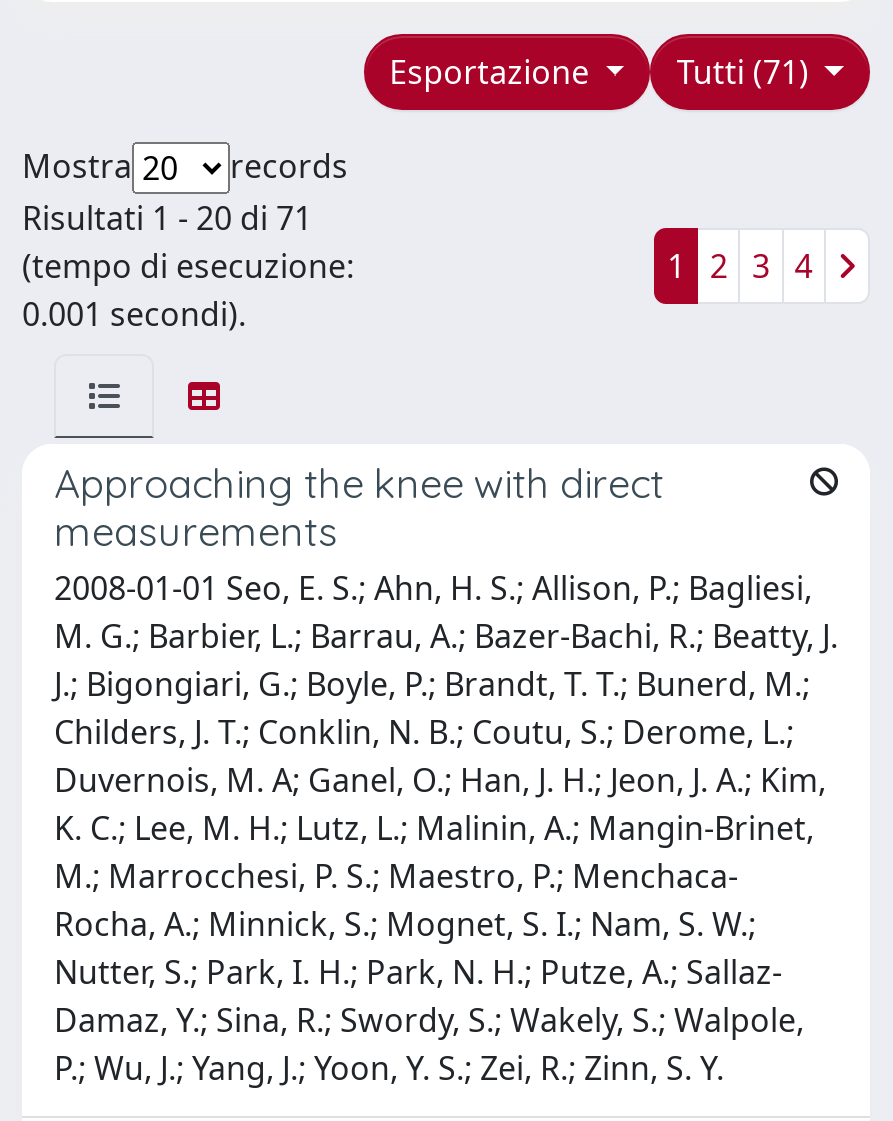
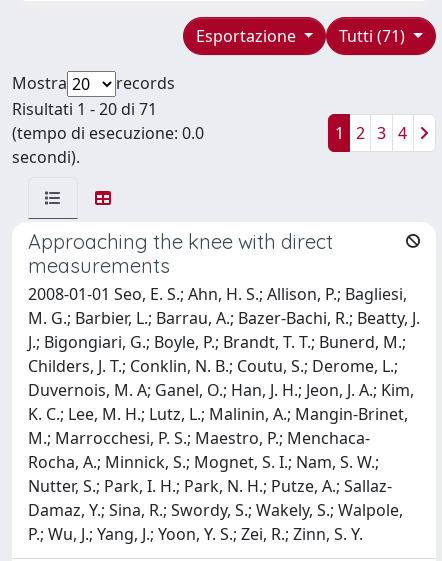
[22,244,354,336] (tempo di esecuzione: | 0.001 secondi). -> [12,122,204,168] (tempo di esecuzione: 0.0 | secondi).

